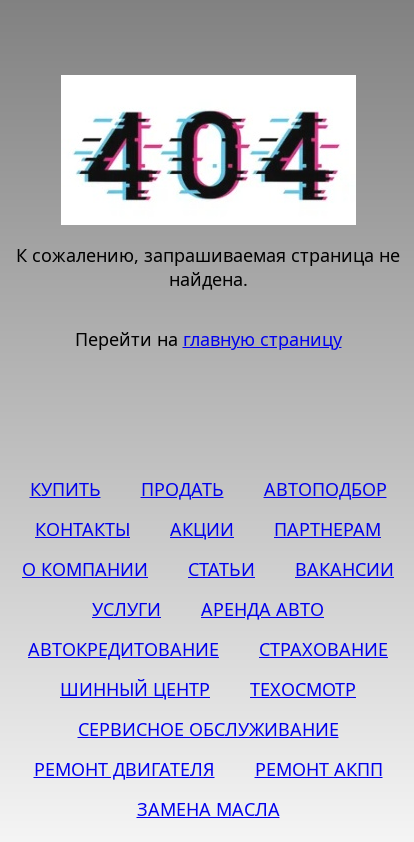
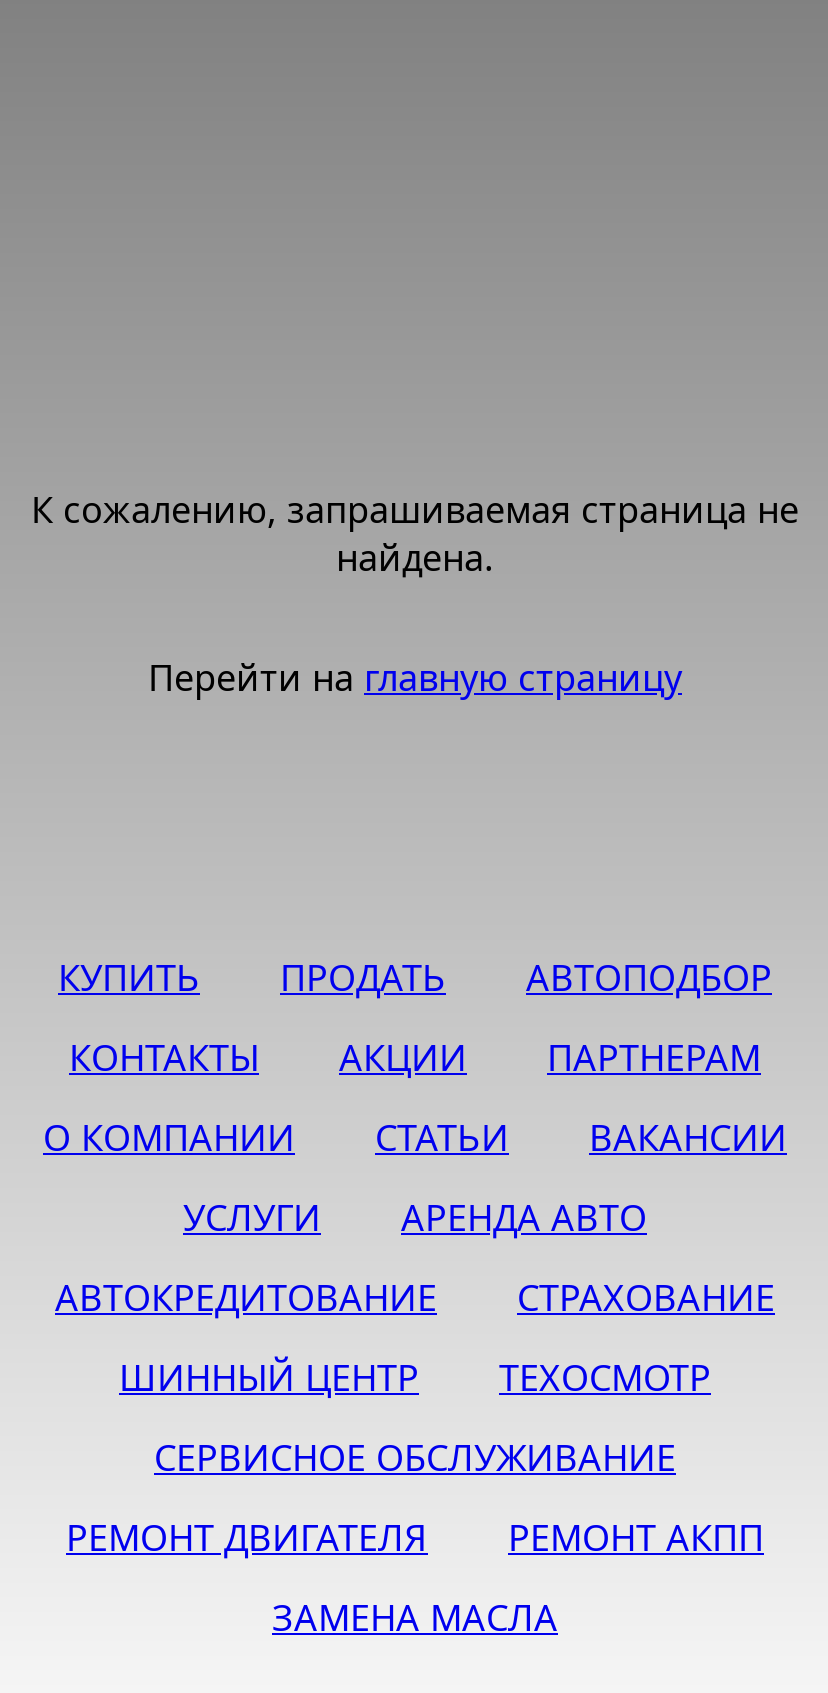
[60,74,357,226] [image] -> none

